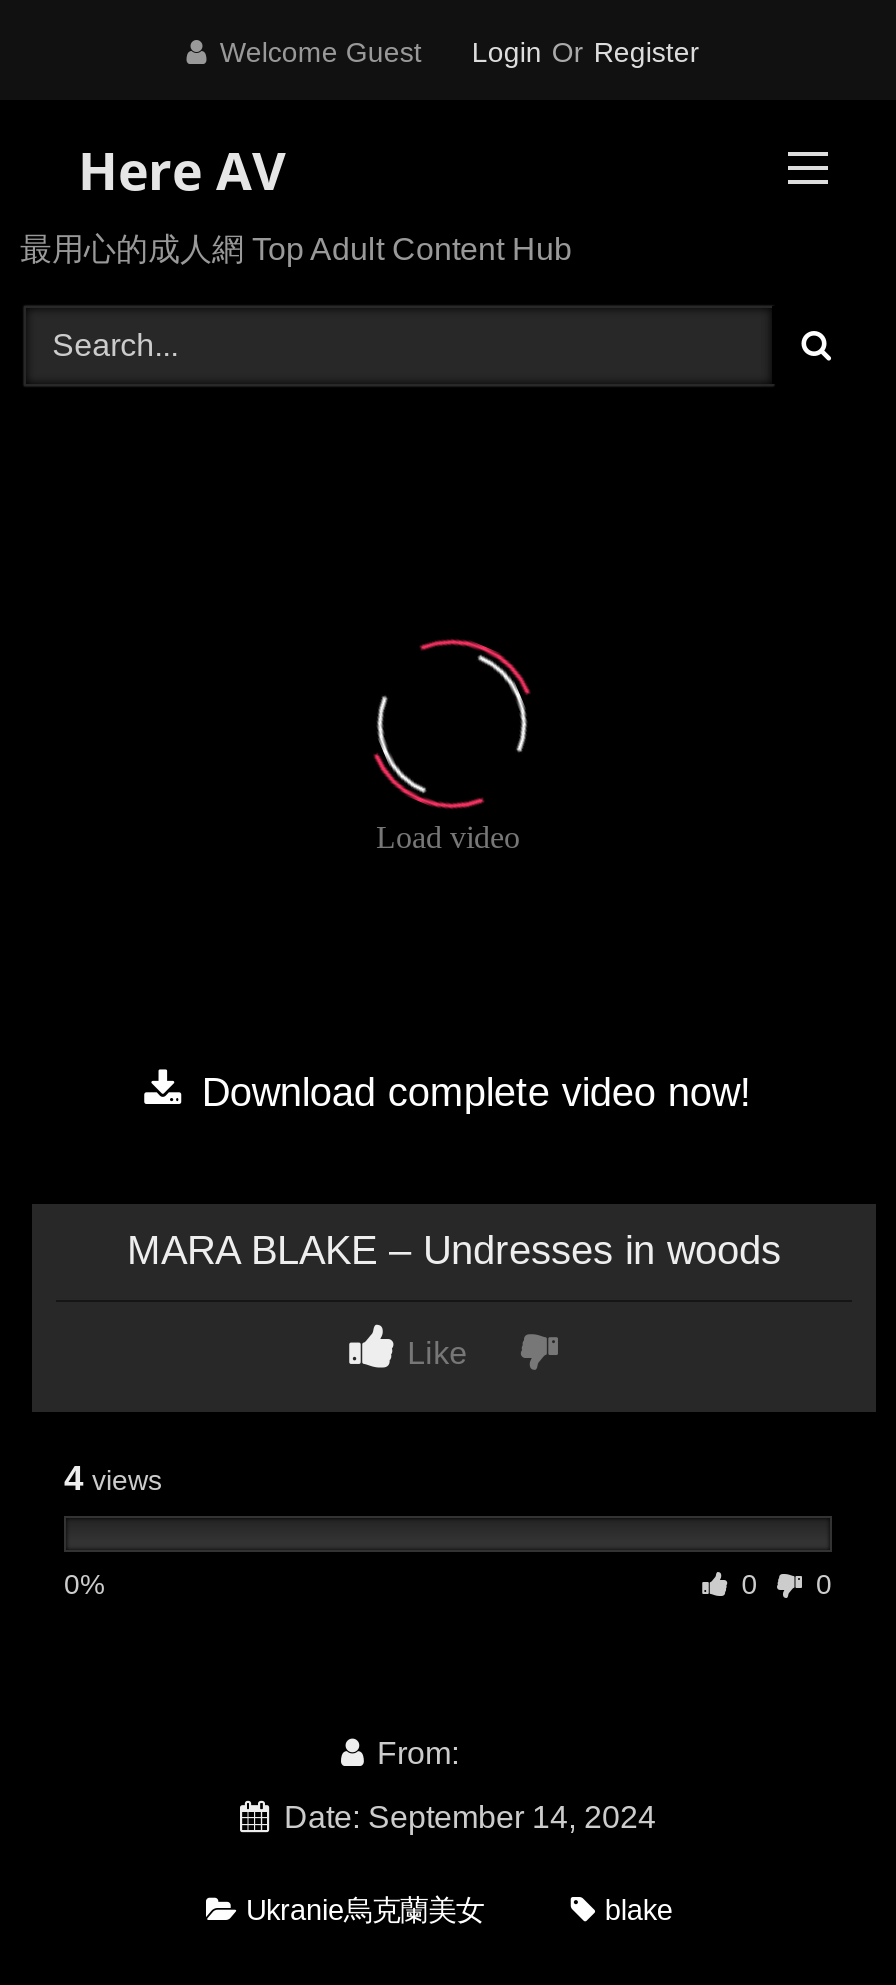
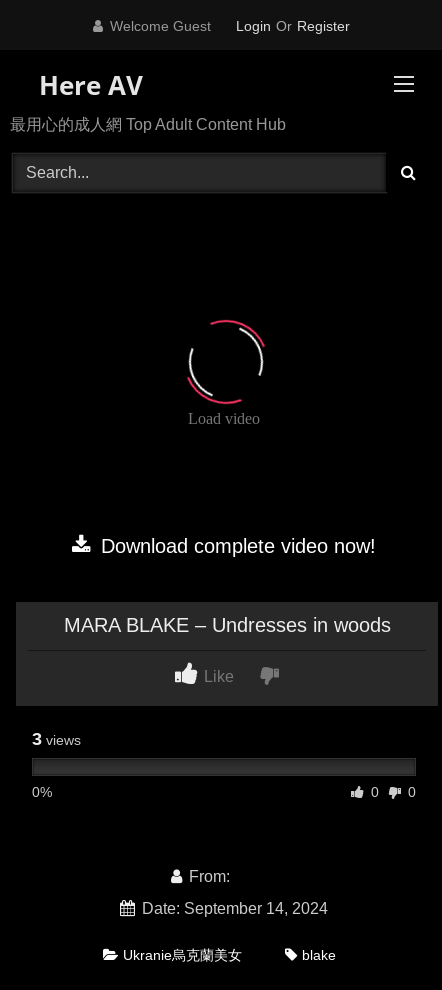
[64,1458,162,1498] 4 views -> [32,729,81,749] 3 views

